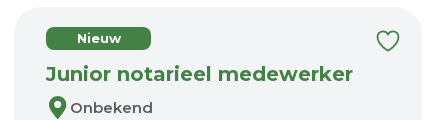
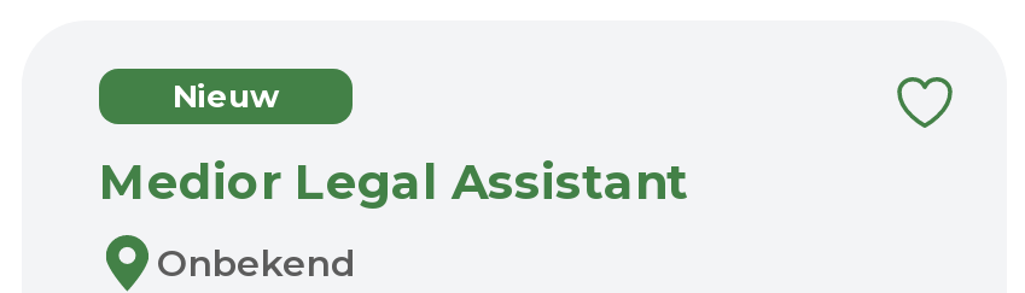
[46,62,353,86] Junior notarieel medewerker -> [99,153,688,211] Medior Legal Assistant

